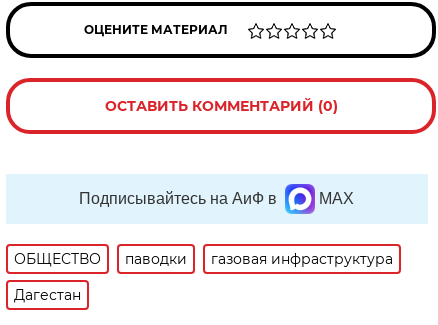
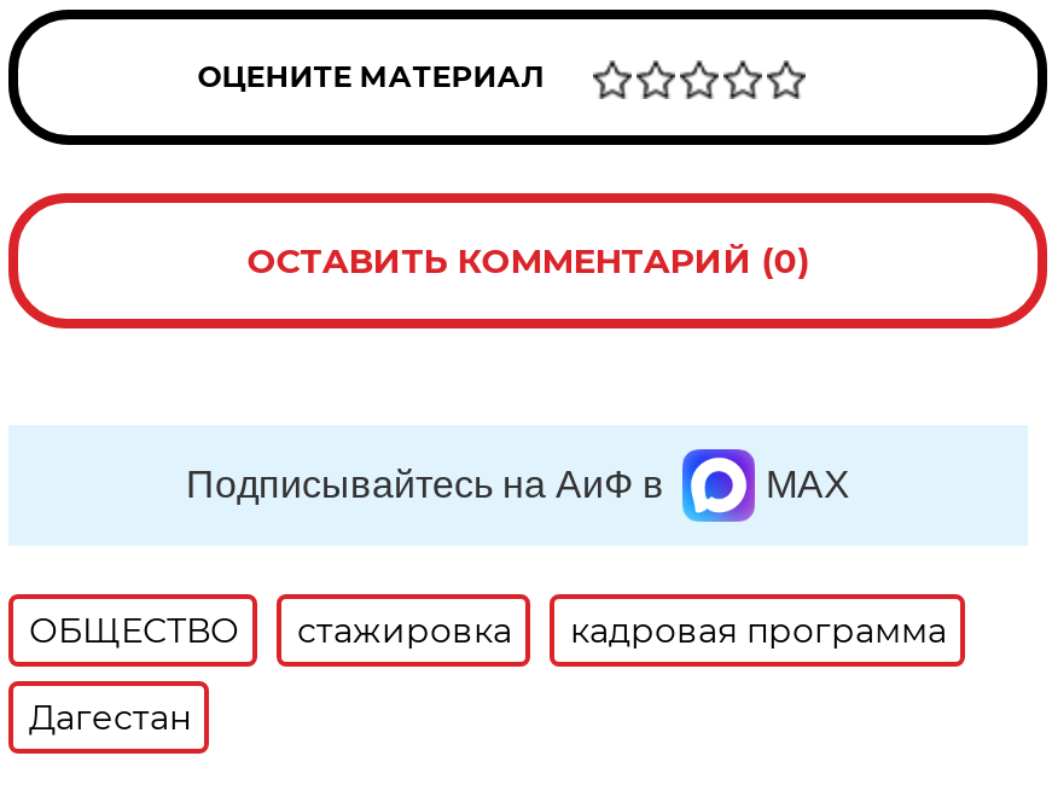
[125,250,393,268] паводки | газовая инфраструктура -> [297,609,947,652] стажировка | кадровая программа

